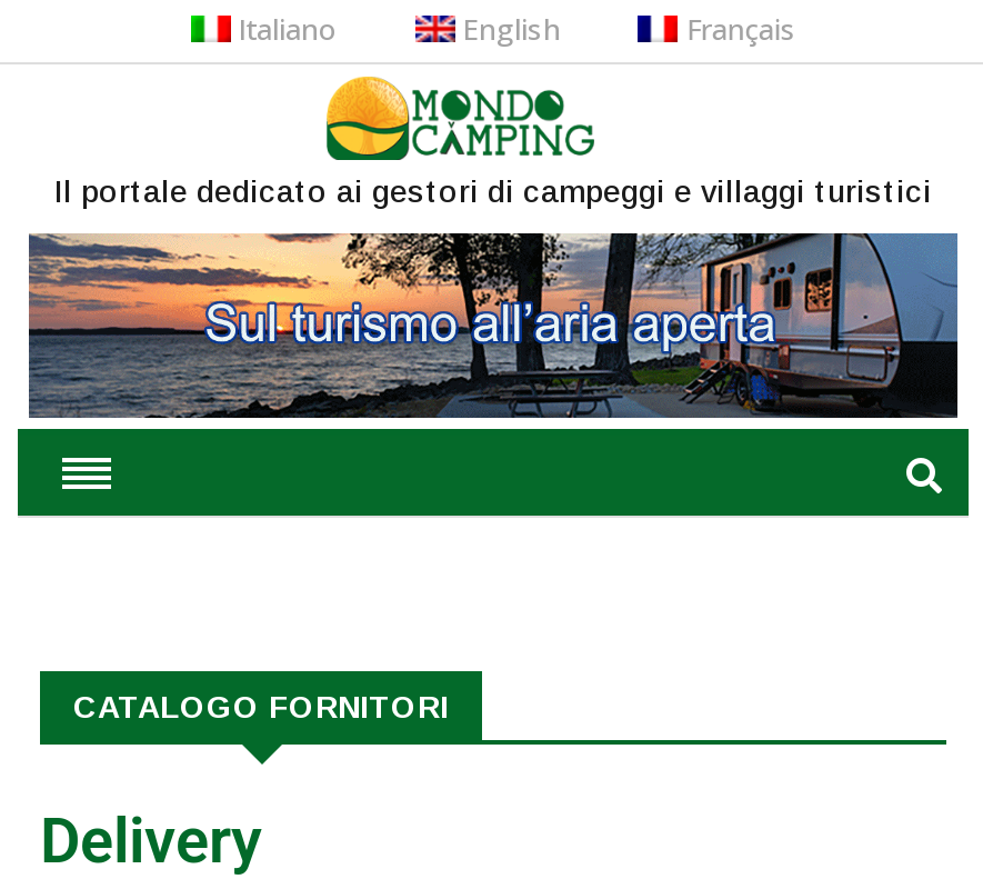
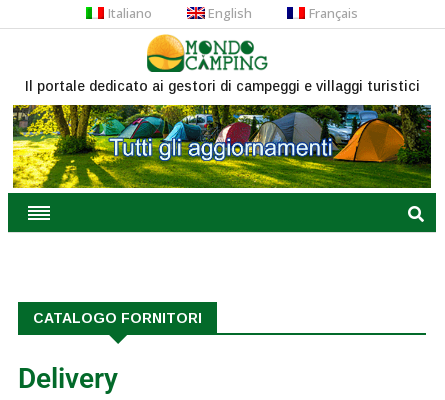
[27,231,960,420] [image] -> [12,104,432,189] [image]

